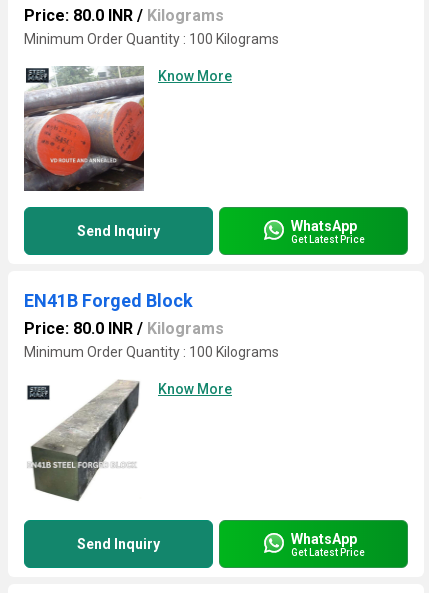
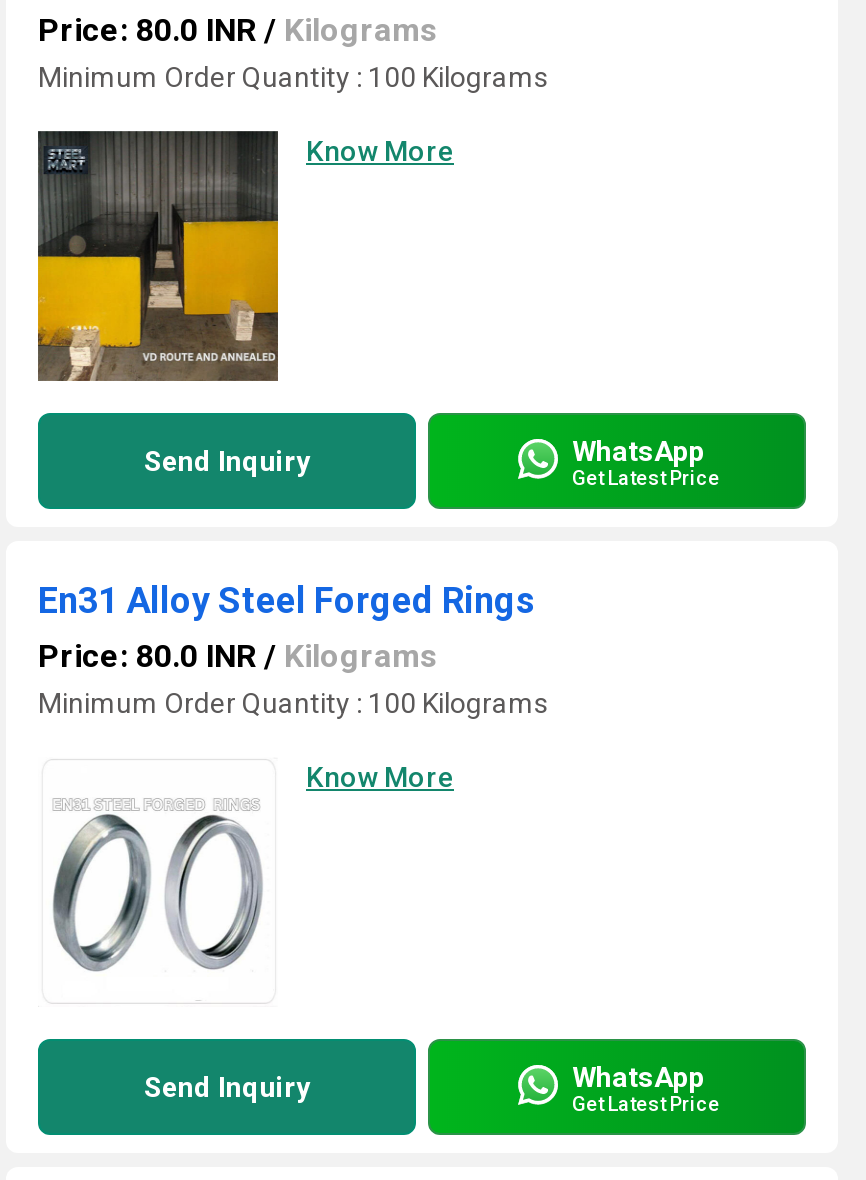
[23,66,145,192] [image] -> [36,129,280,383] [image]
[24,290,193,311] EN41B Forged Block -> [38,579,534,621] En31 Alloy Steel Forged Rings
[26,380,140,502] [image] -> [44,761,268,1001] [image]

